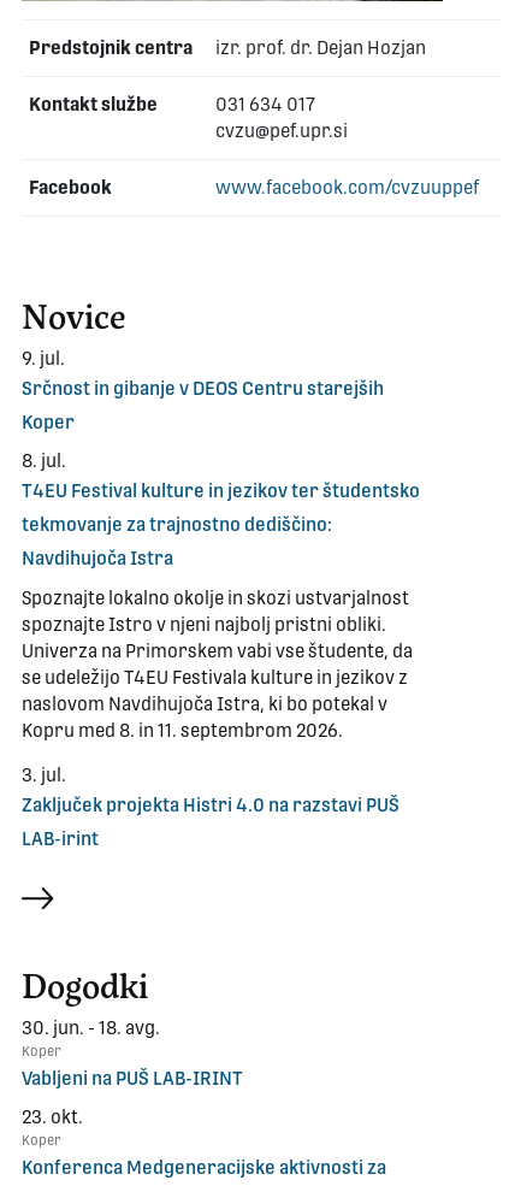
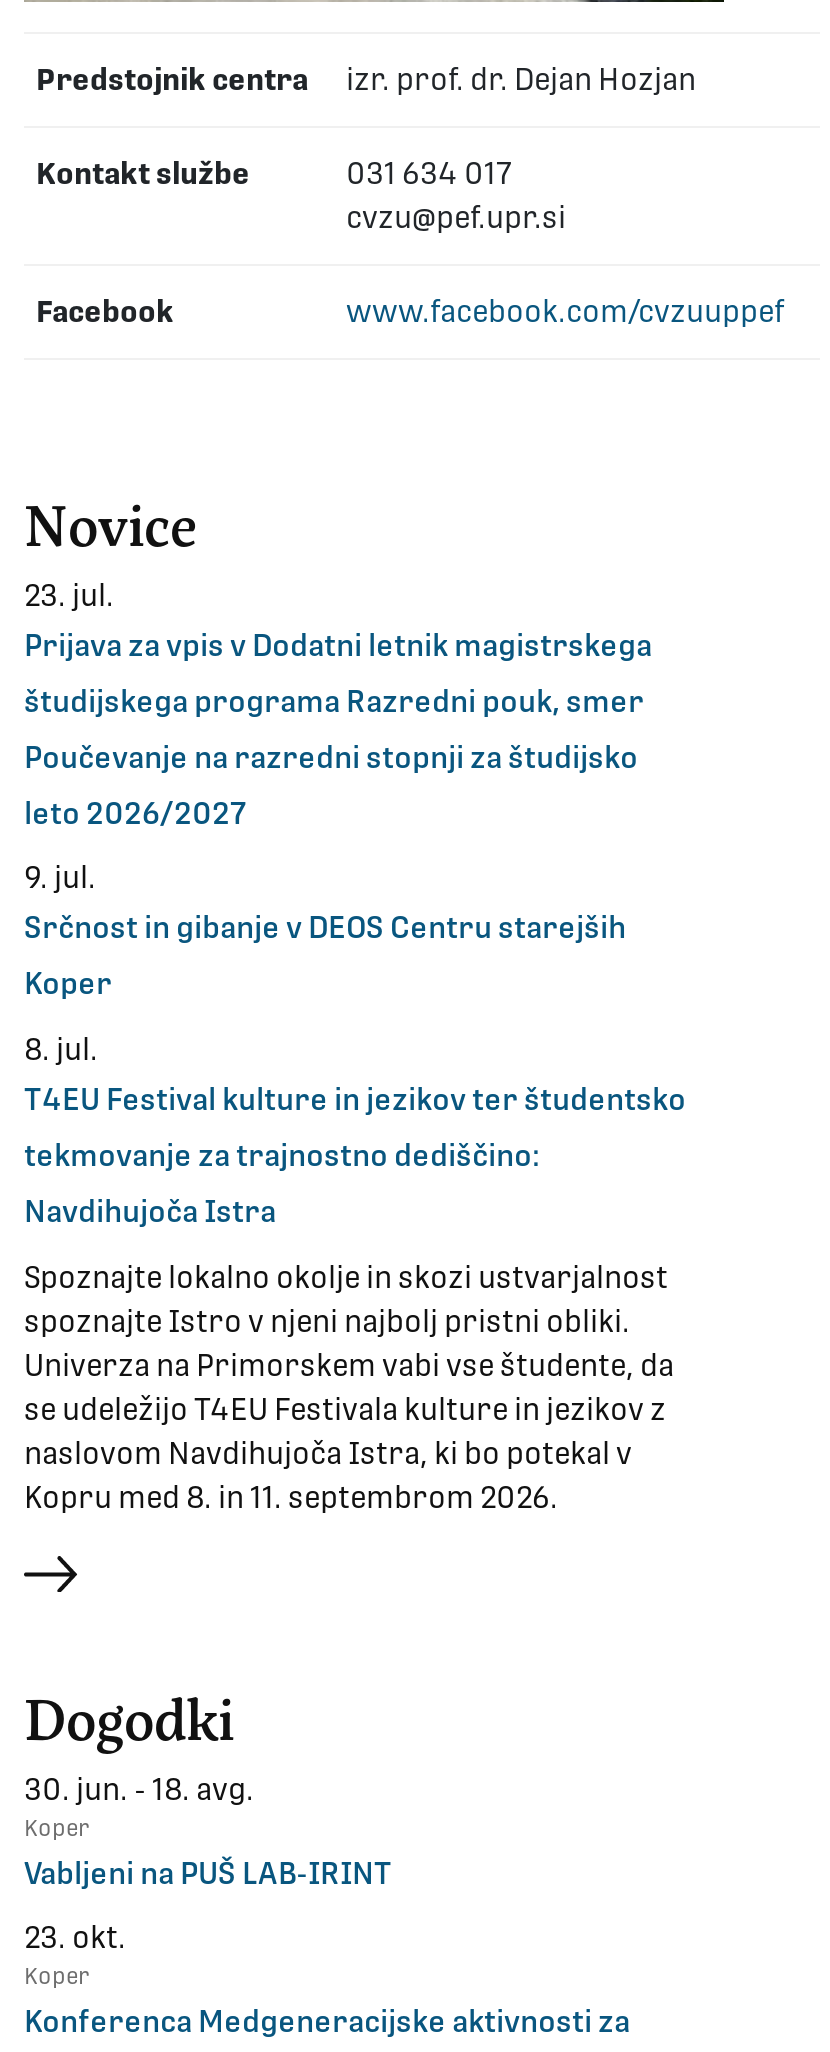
none -> [24,578,652,832] 23. jul. | Prijava za vpis v Dodatni letnik magistrskega | študijskega programa Razredni pouk, smer | Poučevanje na razredni stopnji za študijsko | leto 2026/2027
moved [22,348,420,742] -> [24,861,686,1515]: 9. jul. | Srčnost in gibanje v DEOS Centru starejših | Koper | ... | naslovom Navdihujoča Istra, ki bo potekal v | Kopru med 8. in 11. septembrom 2026.
[22,765,399,850] 3. jul. | Zaključek projekta Histri 4.0 na razstavi PUŠ | LAB-irint -> none

